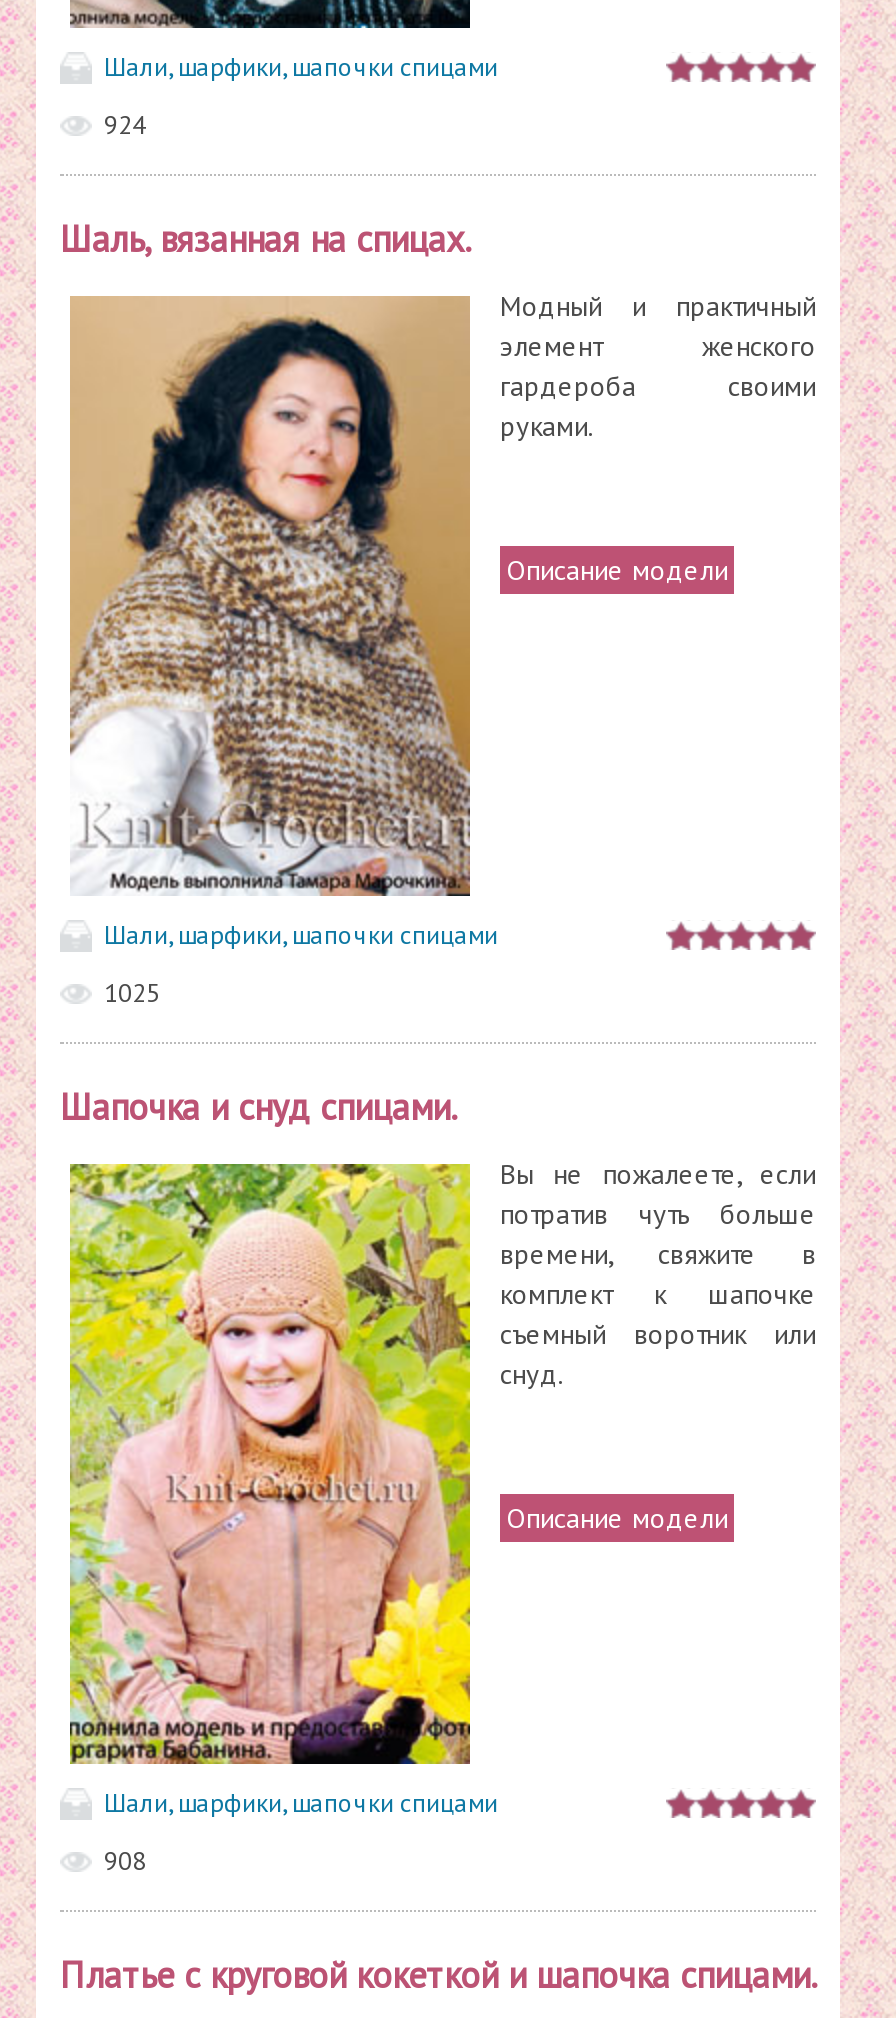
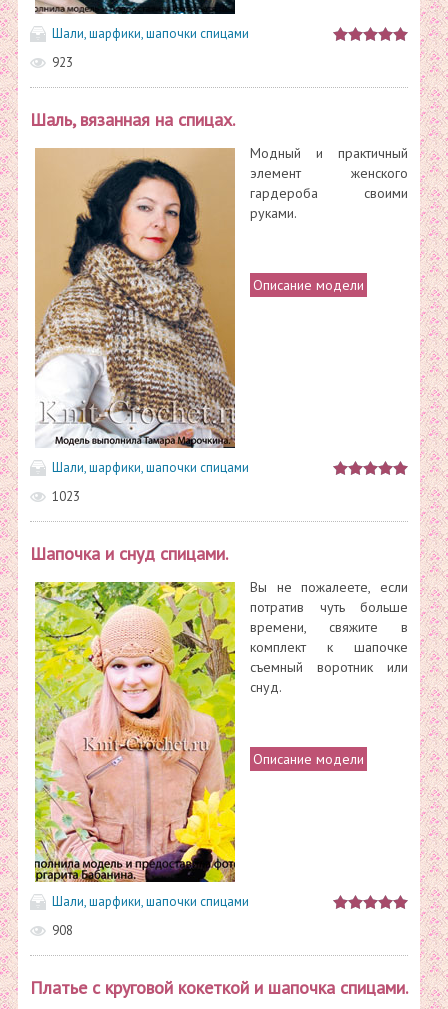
[104,107,146,141] 924 -> [52,53,73,70] 923
[104,975,160,1009] 1025 -> [52,487,80,504] 1023

